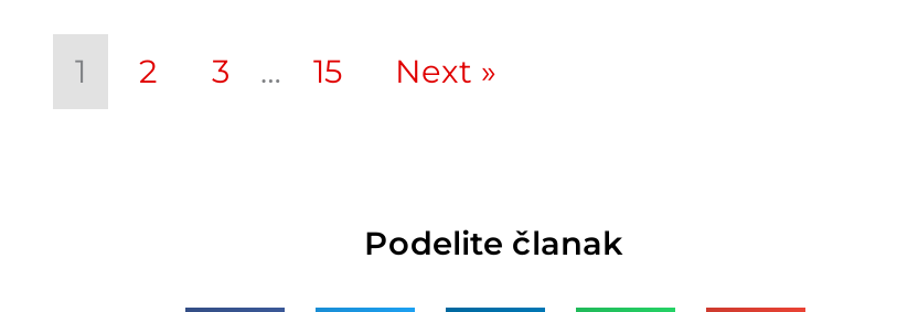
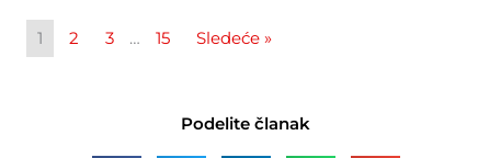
[395,51,496,91] Next » -> [196,29,272,48] Sledeće »

